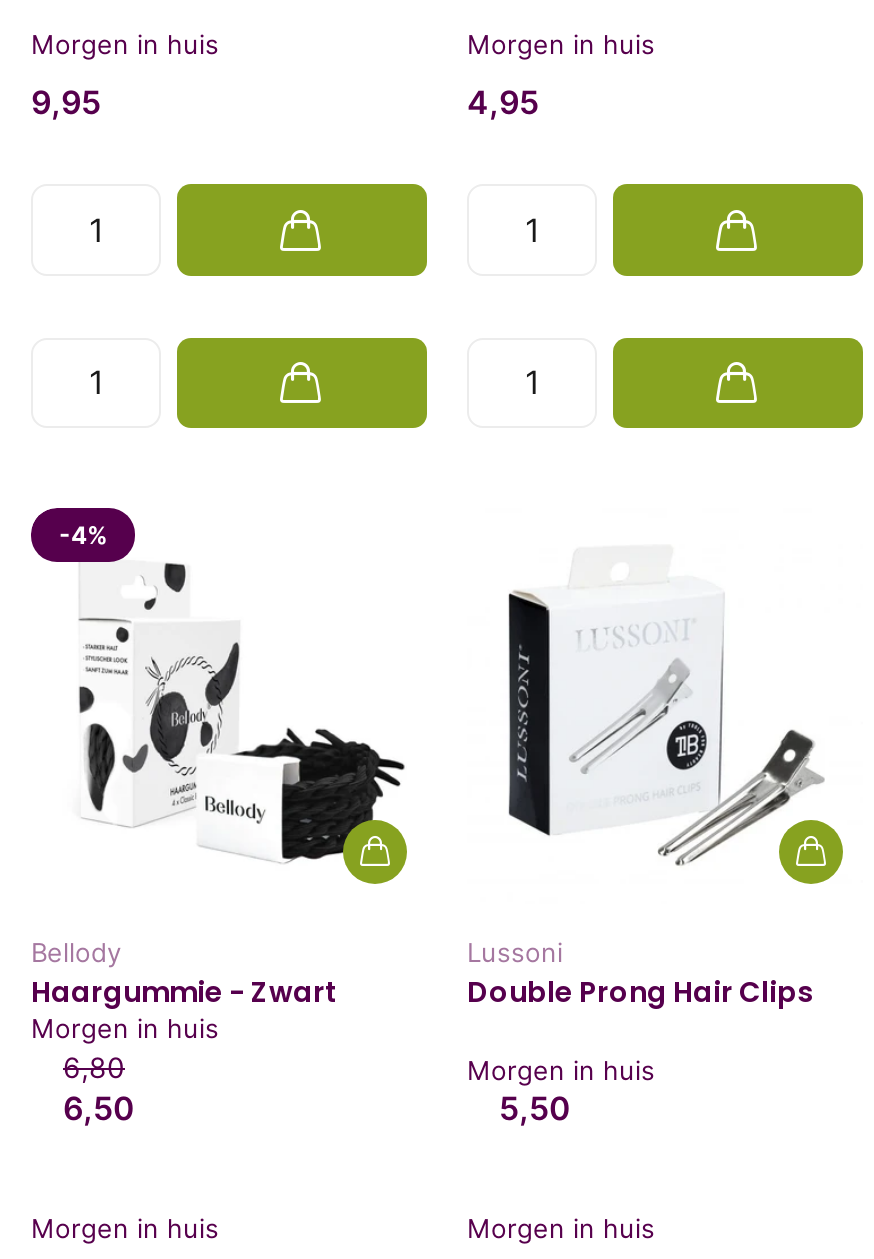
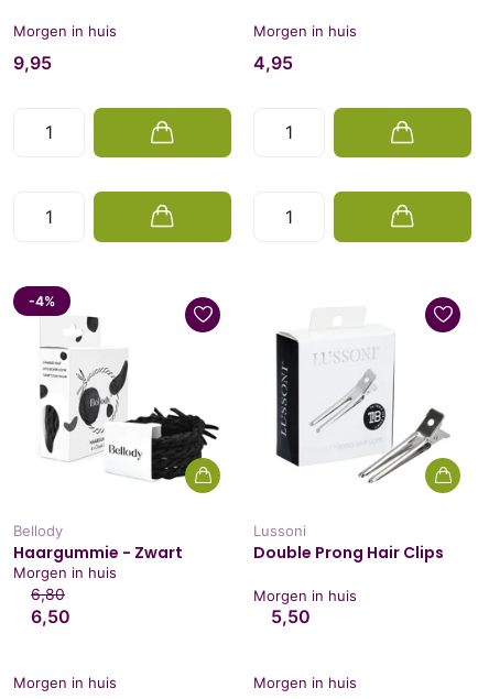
none -> [184,296,221,334] [image]
none -> [424,296,461,334] [image]

